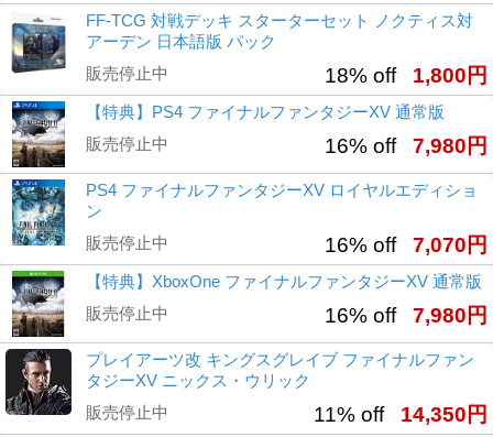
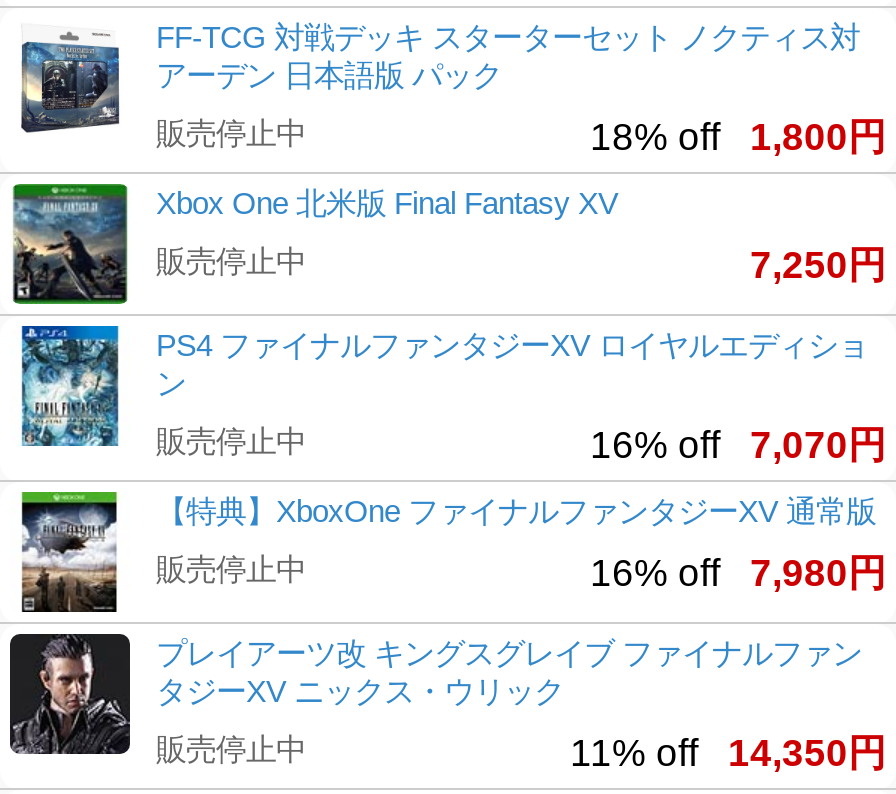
[7,100,445,168] [image] | 【特典】PS4 ファイナルファンタジーXV 通常版 -> [10,182,618,306] [image] | Xbox One 北米版 Final Fantasy XV
[325,134,487,157] 16% off 7,980円 -> [750,244,886,286] 7,250円

